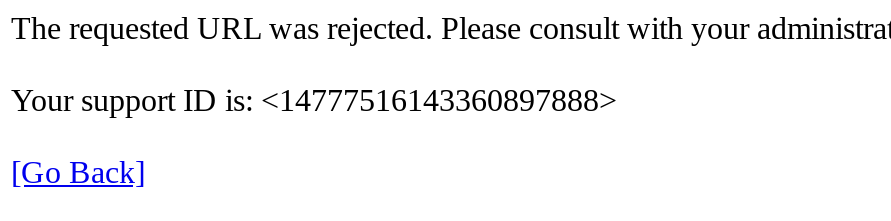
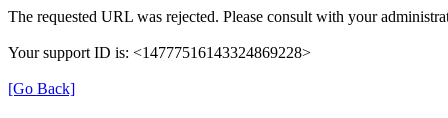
[11,83,617,117] Your support ID is: <14777516143360897888> -> [8,44,311,61] Your support ID is: <14777516143324869228>

